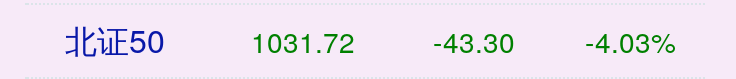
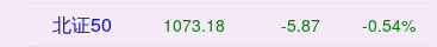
[251,22,355,62] 1031.72 -> [163,13,225,37] 1073.18
[433,22,515,62] -43.30 -> [281,13,320,37] -5.87
[585,22,675,62] -4.03% -> [362,13,416,37] -0.54%

